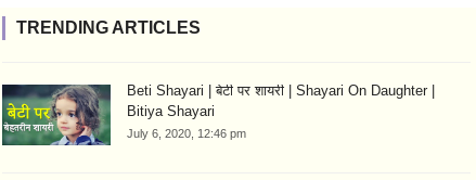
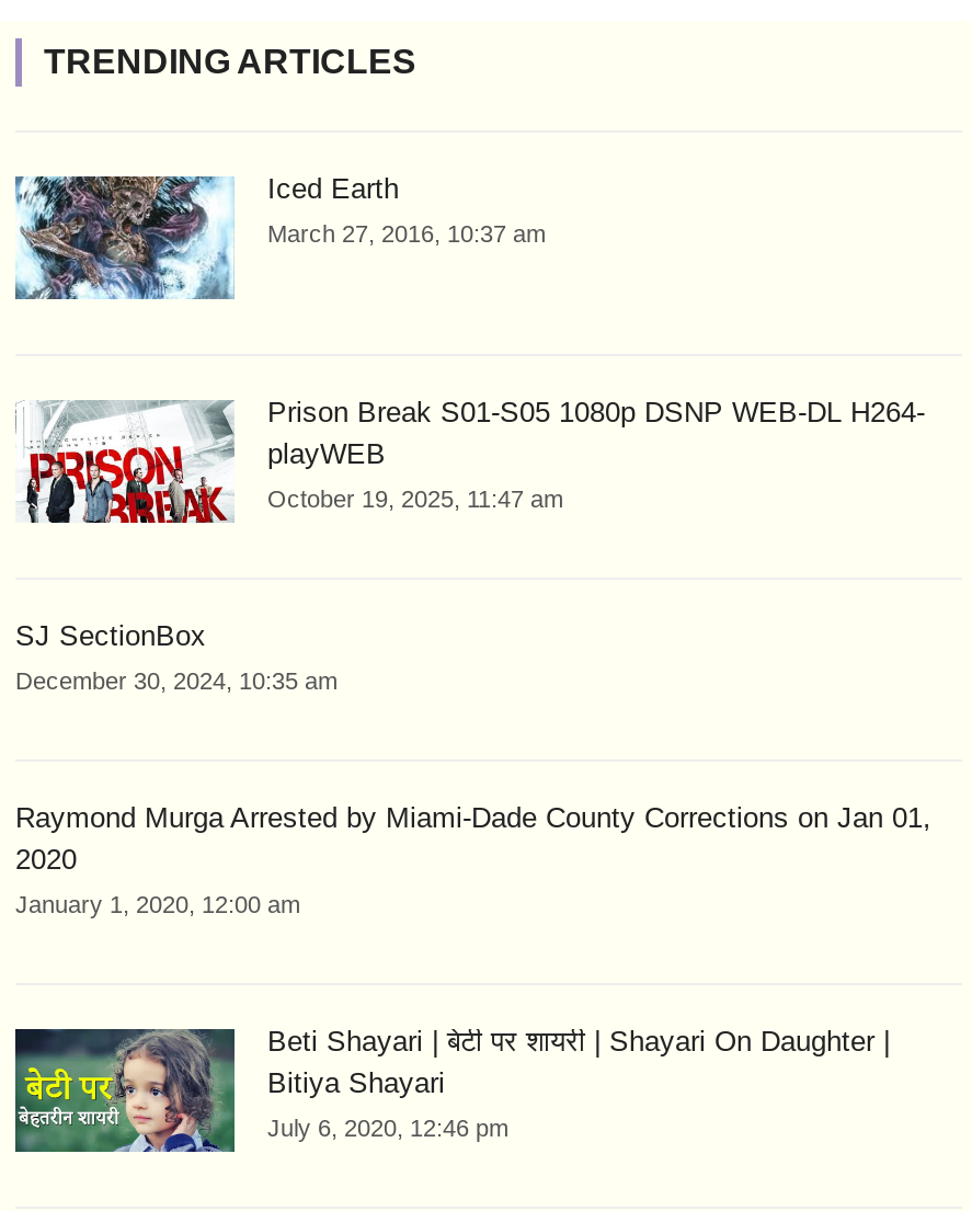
none -> [13,171,546,301] [image] | Iced Earth | March 27, 2016, 10:37 am
none -> [15,395,925,527] [image] | Prison Break S01-S05 1080p DSNP WEB-DL H264- | playWEB | October 19, 2025, 11:47 am
none -> [15,619,338,694] SJ SectionBox | December 30, 2024, 10:35 am
none -> [15,801,931,918] Raymond Murga Arrested by Miami-Dade County Corrections on Jan 01, | 2020 | January 1, 2020, 12:00 am

